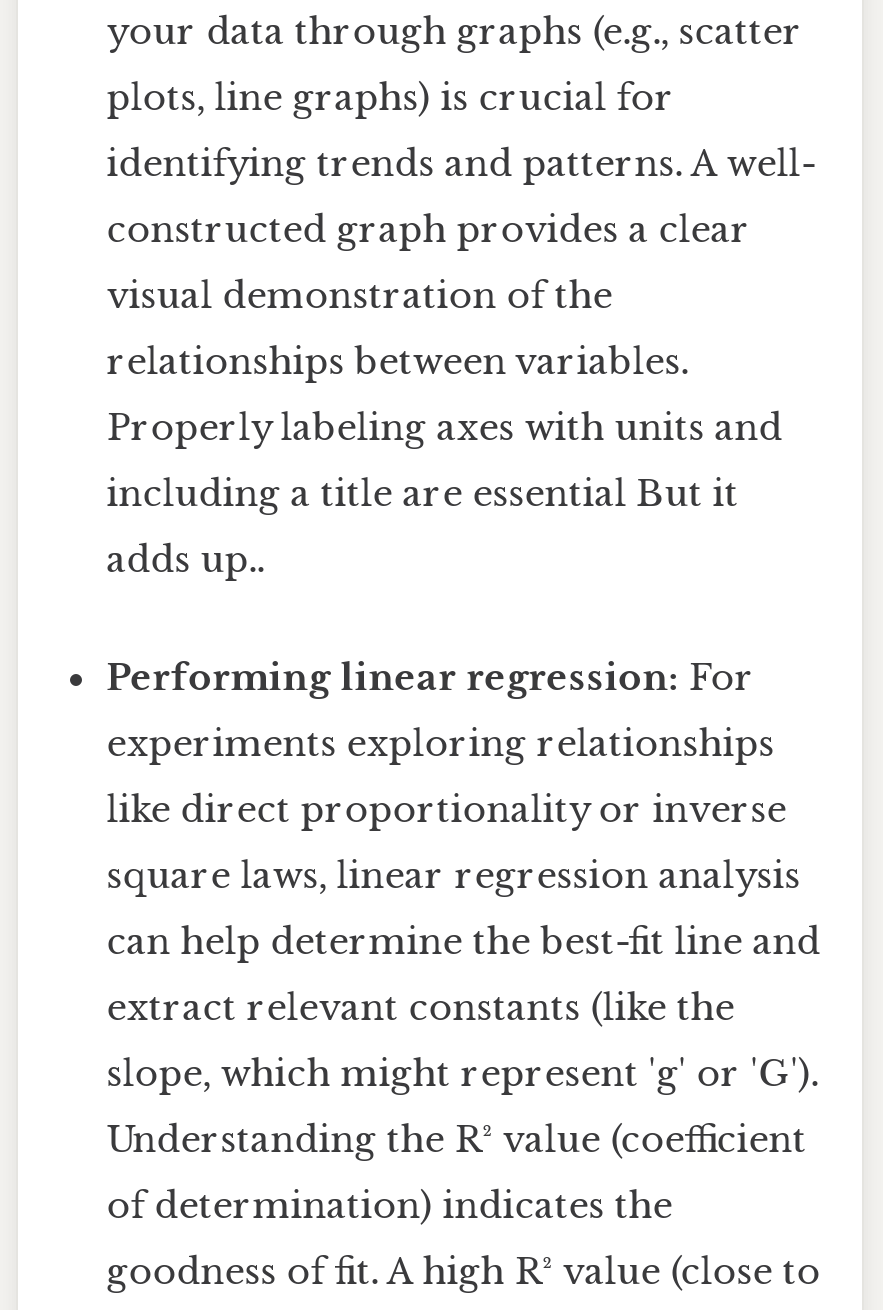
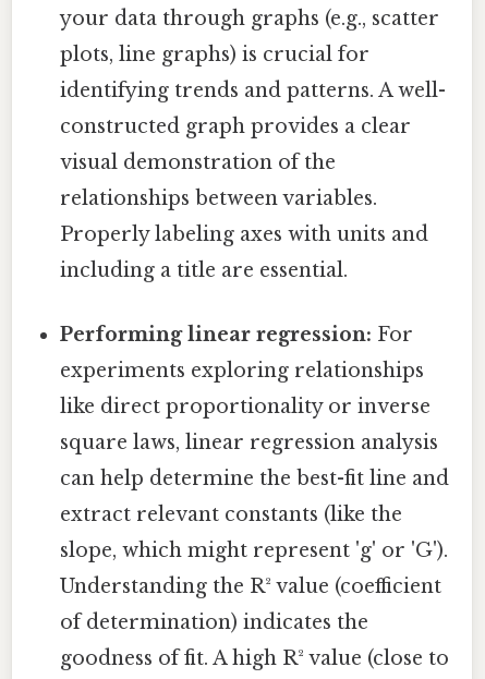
[106,472,738,582] including a title are essential But it | adds up.. -> [60,258,348,282] including a title are essential.

